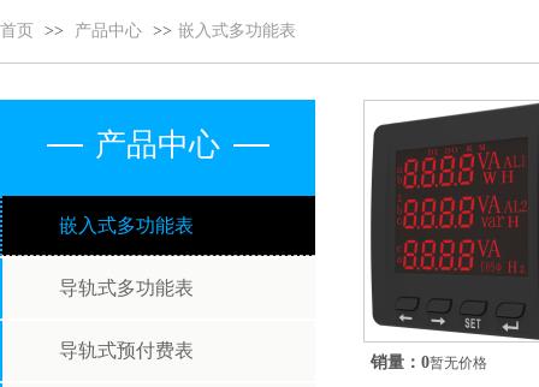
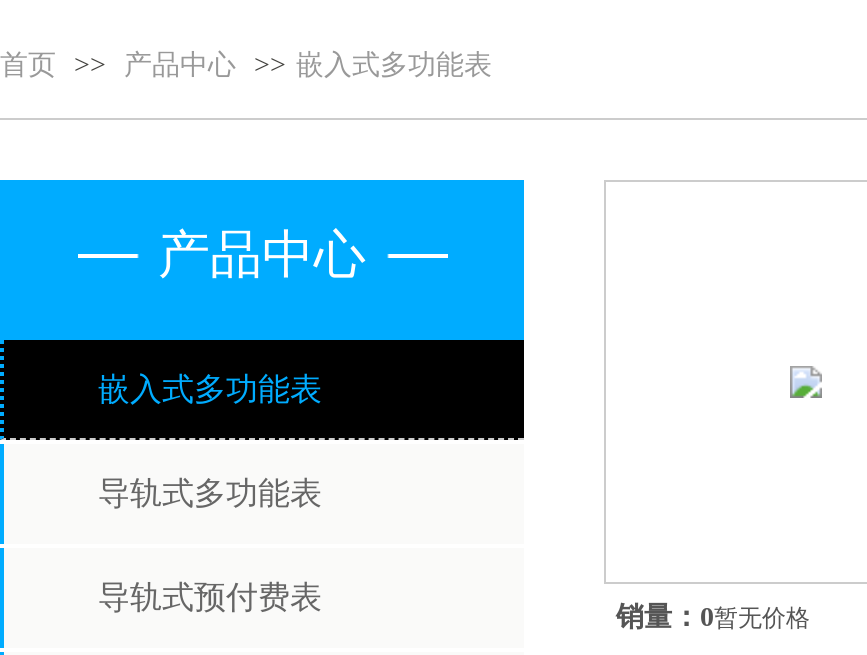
[369,102,535,341] [image] -> none

